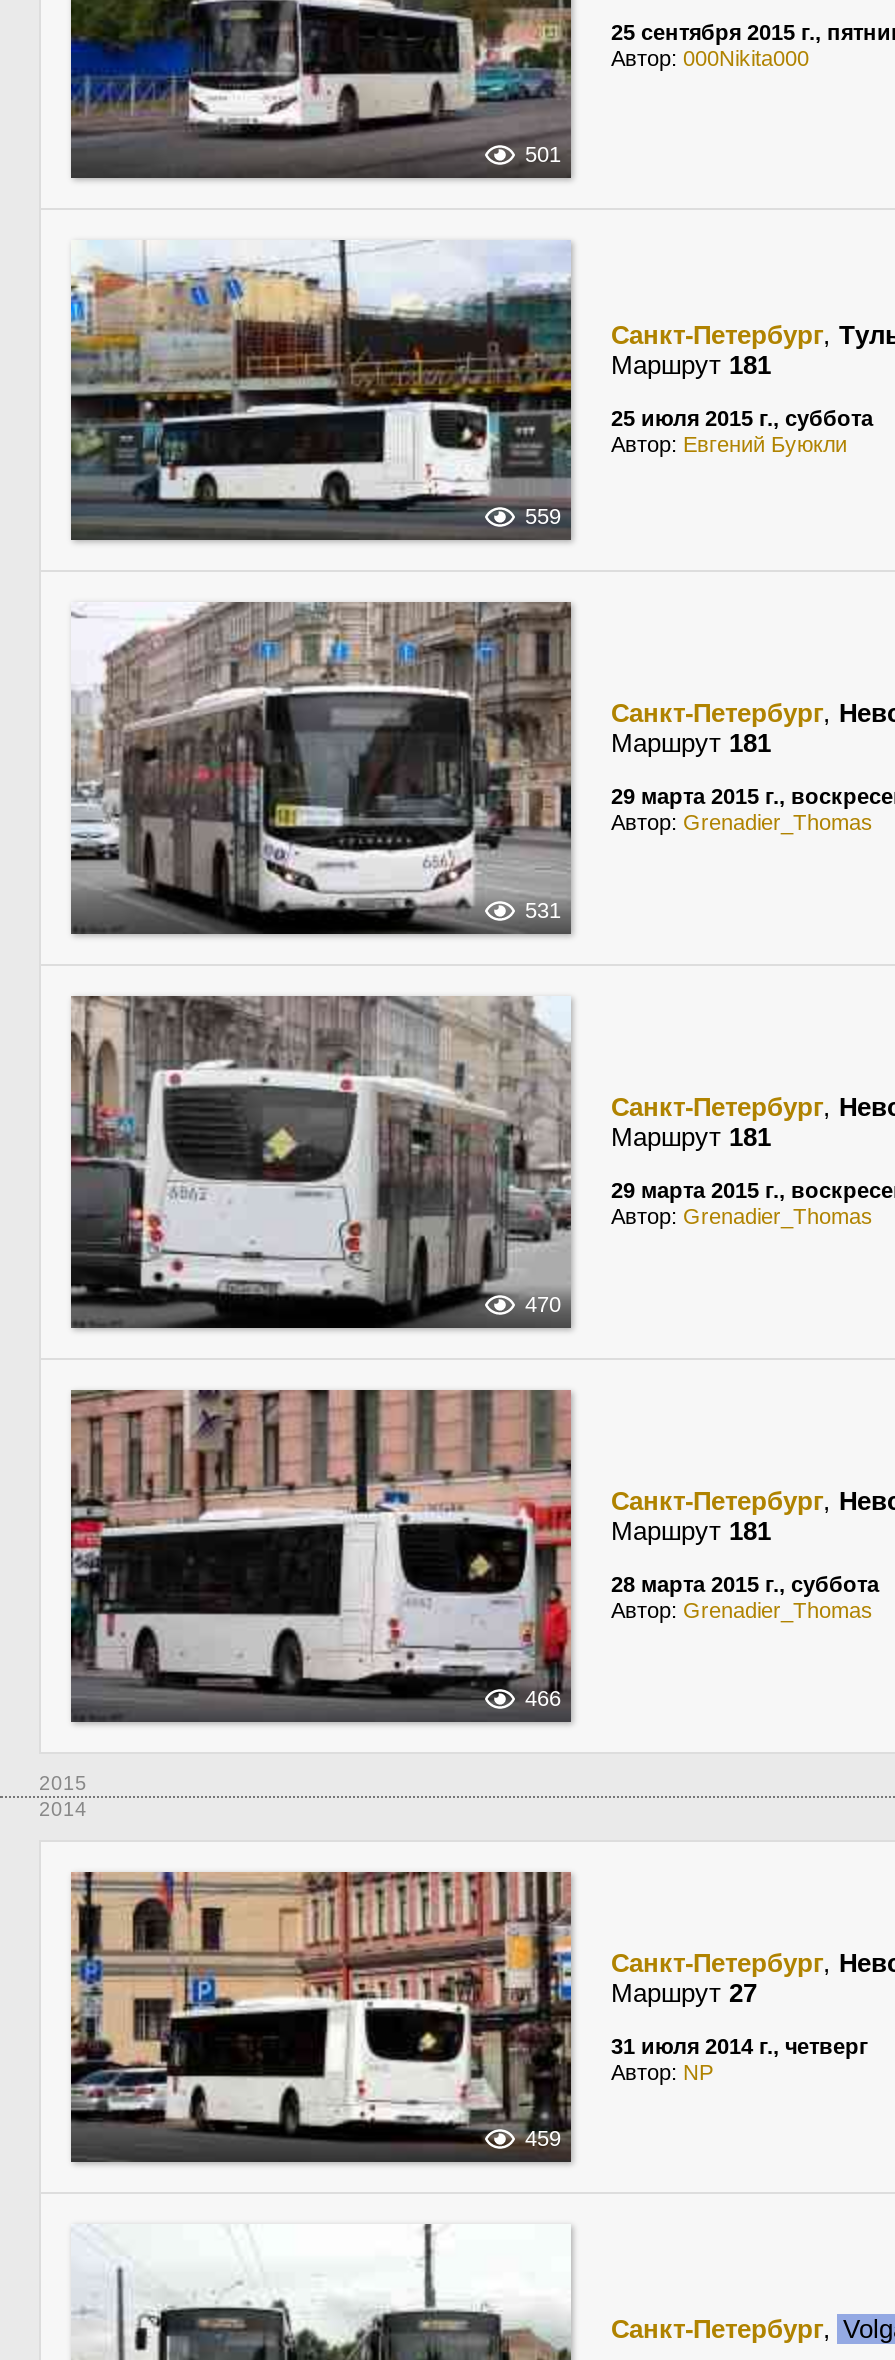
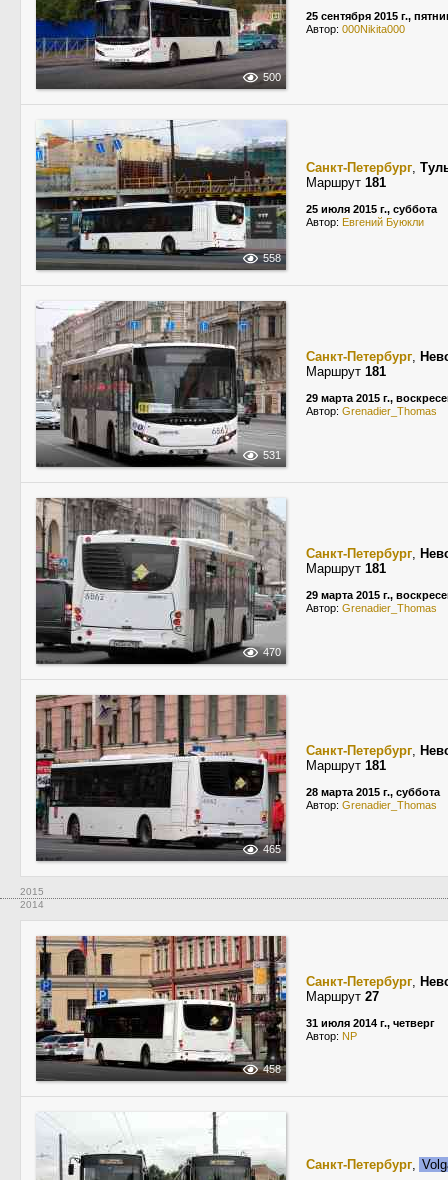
[525,142,561,166] 501 -> [263,71,281,83] 500
[525,504,561,528] 559 -> [263,252,281,264] 558
[525,1686,561,1710] 466 -> [263,843,281,855] 465
[525,2126,561,2150] 459 -> [263,1063,281,1075] 458

